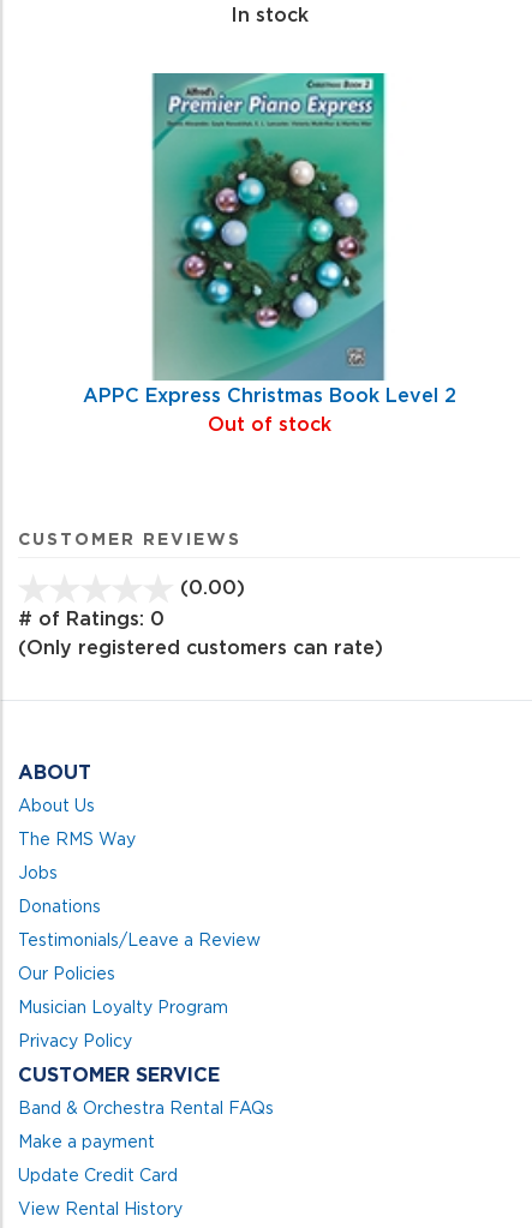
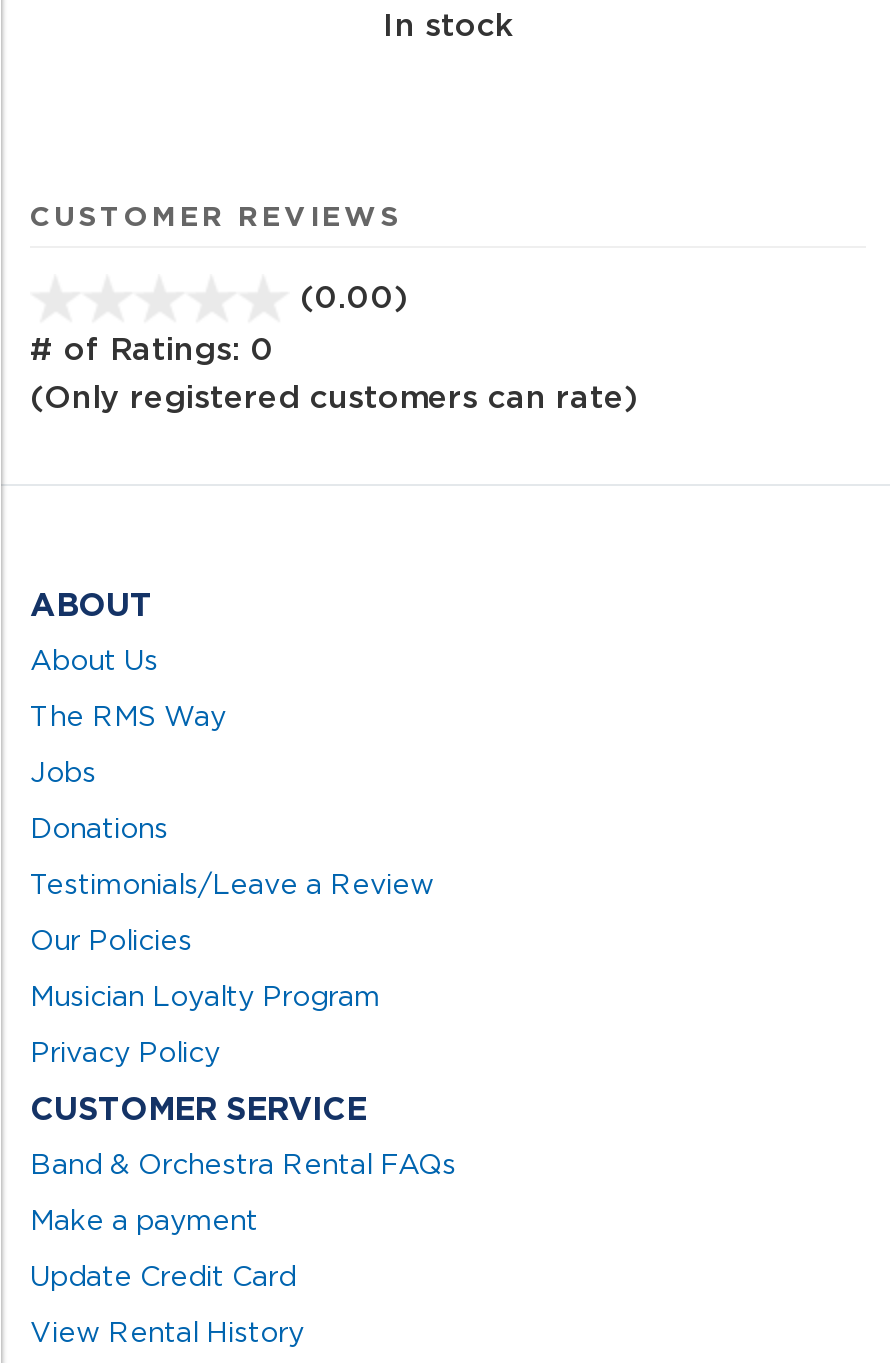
[82,72,456,434] [image] | APPC Express Christmas Book Level 2 | Out of stock -> none

